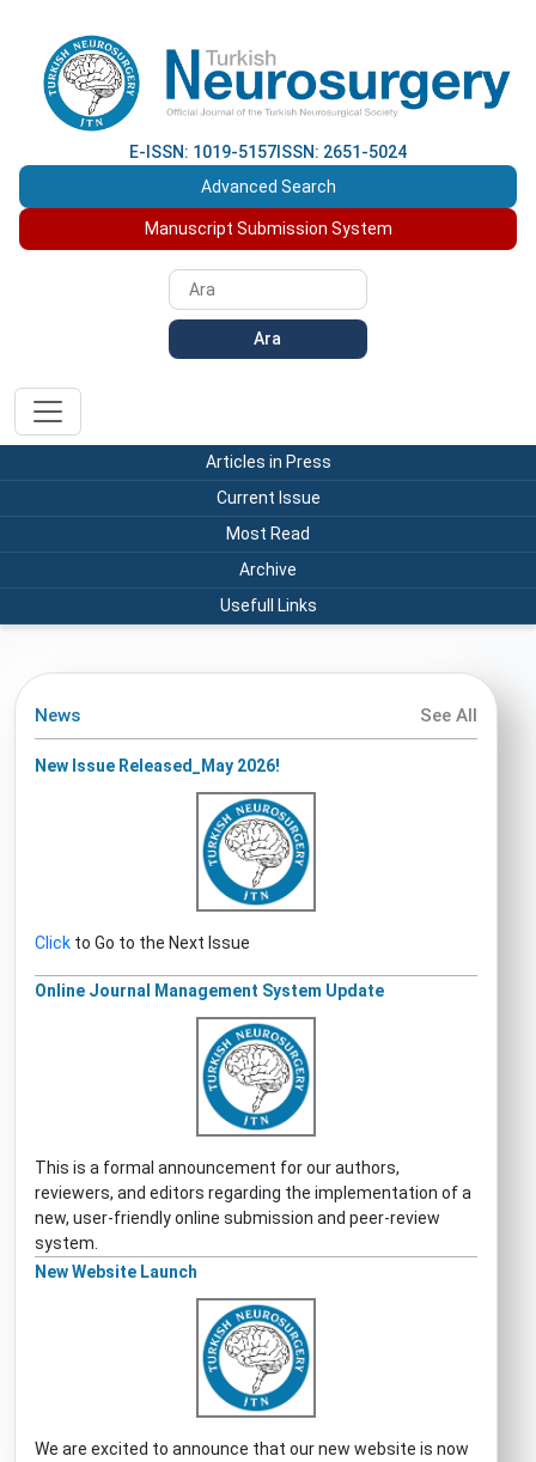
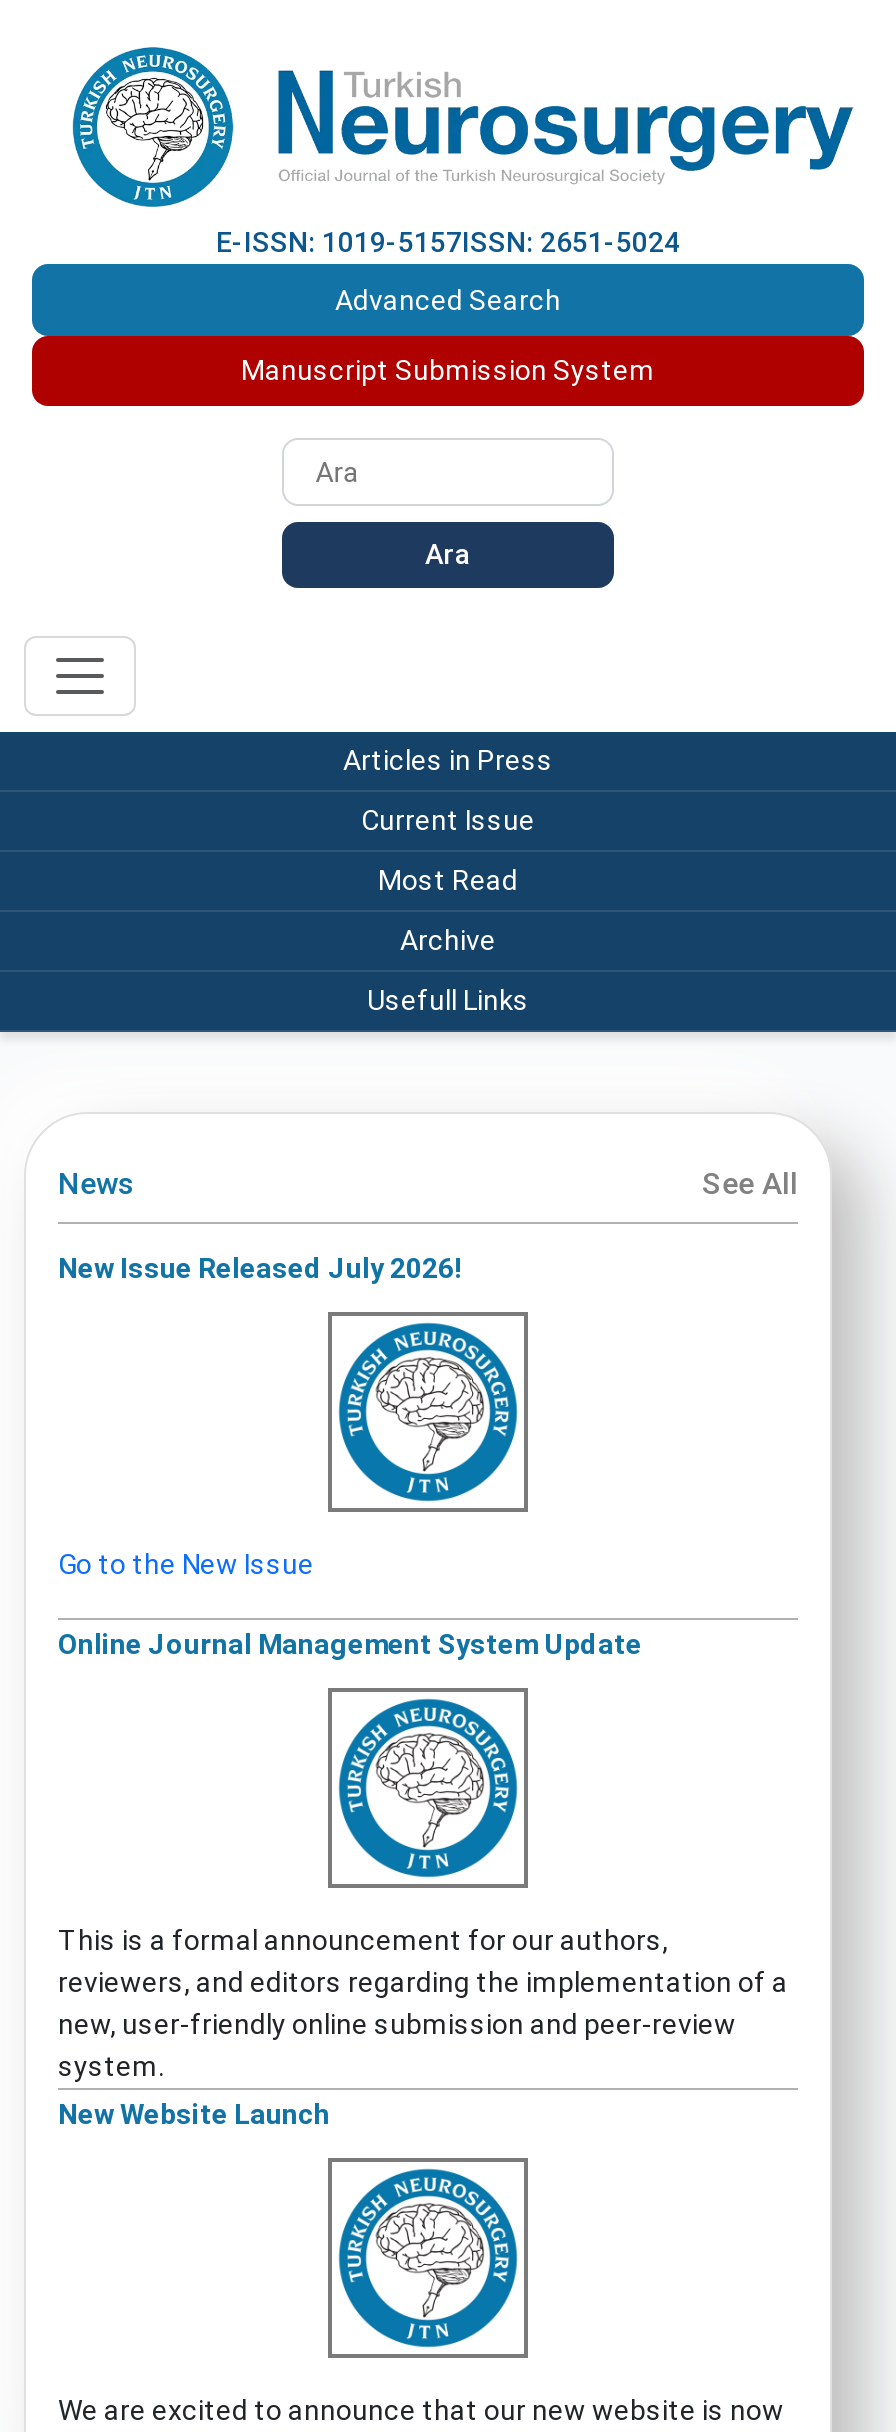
[35,756,280,775] New Issue Released_May 2026! -> [58,1251,462,1283] New Issue Released July 2026!
[35,933,250,952] Click to Go to the Next Issue -> [58,1547,314,1579] Go to the New Issue

